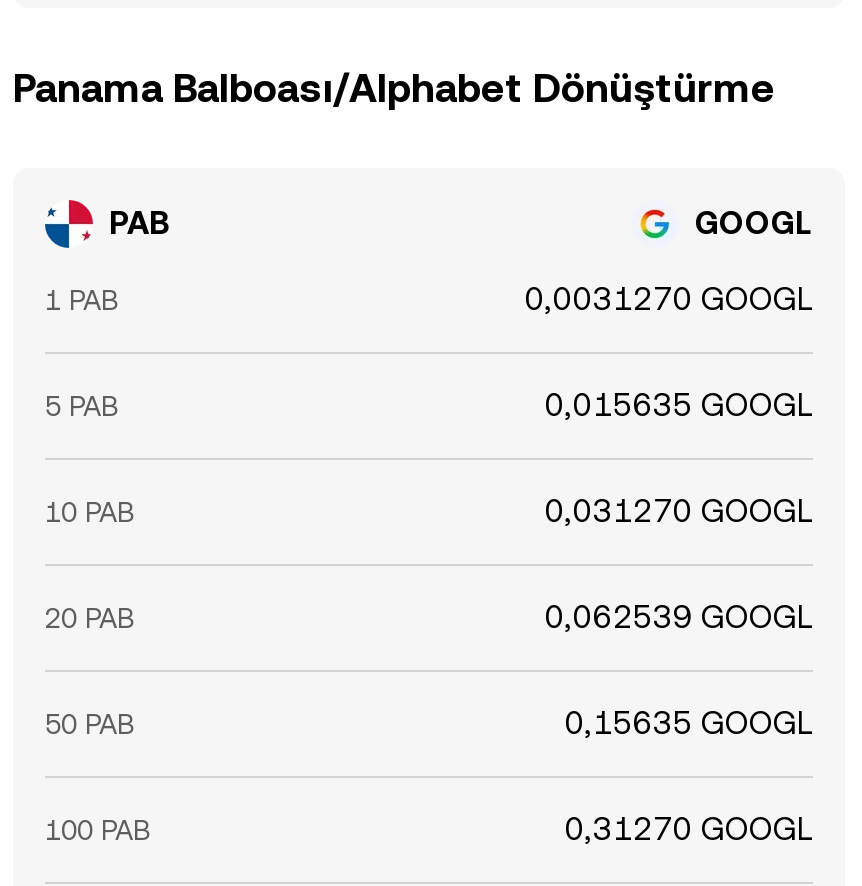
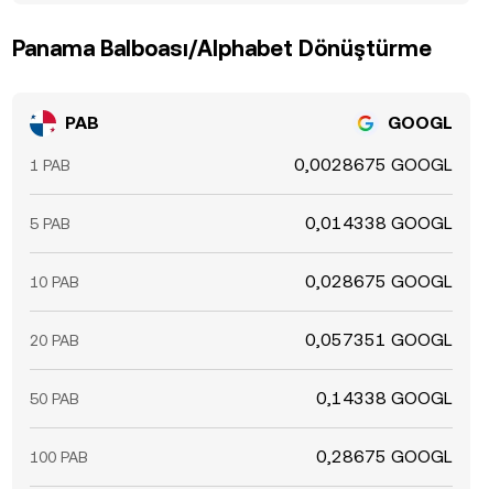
[525,280,813,318] 0,0031270 GOOGL -> [294,154,453,175] 0,0028675 GOOGL
[545,386,813,424] 0,015635 GOOGL -> [305,213,453,233] 0,014338 GOOGL
[545,492,813,530] 0,031270 GOOGL -> [305,271,453,292] 0,028675 GOOGL
[545,598,813,636] 0,062539 GOOGL -> [305,329,453,350] 0,057351 GOOGL
[565,704,813,742] 0,15635 GOOGL -> [316,388,453,409] 0,14338 GOOGL
[565,810,813,848] 0,31270 GOOGL -> [316,446,453,467] 0,28675 GOOGL

